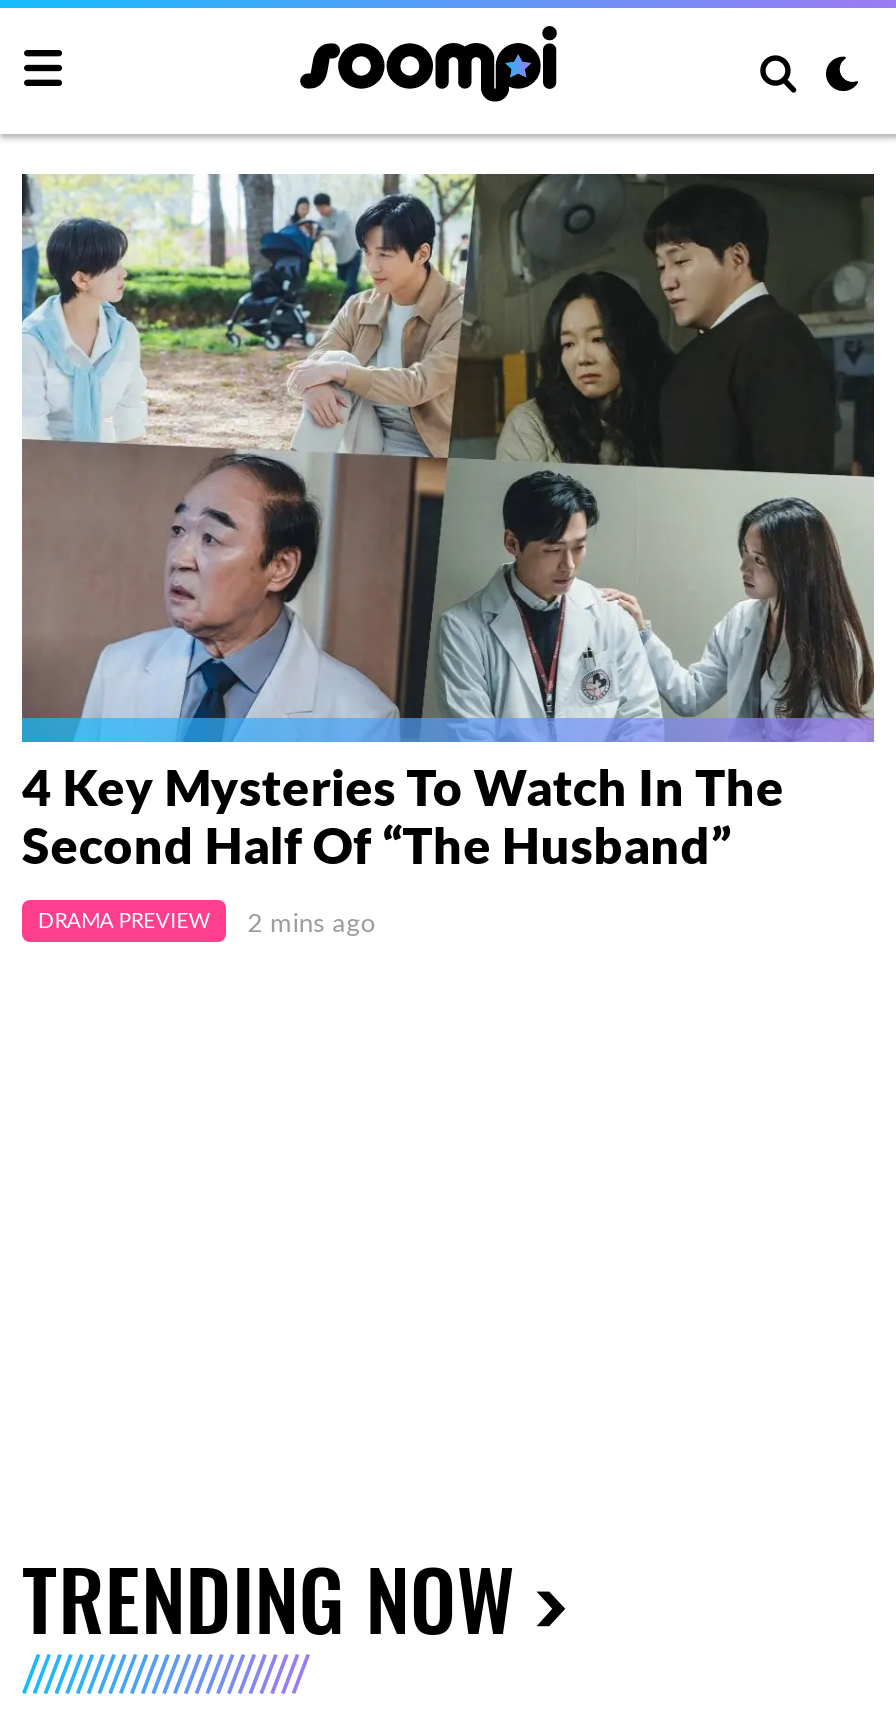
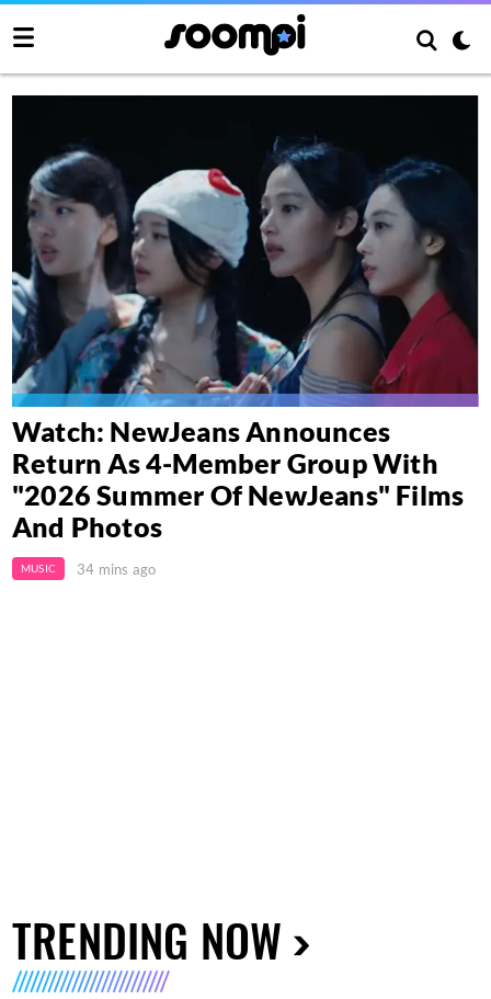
[20,172,876,873] [image] | 4 Key Mysteries To Watch In The | Second Half Of “The Husband” -> [11,94,479,542] [image] | Watch: NewJeans Announces | Return As 4-Member Group With | "2026 Summer Of NewJeans" Films | And Photos
[38,905,375,937] DRAMA PREVIEW | 2 mins ago -> [21,560,156,578] MUSIC | 34 mins ago

